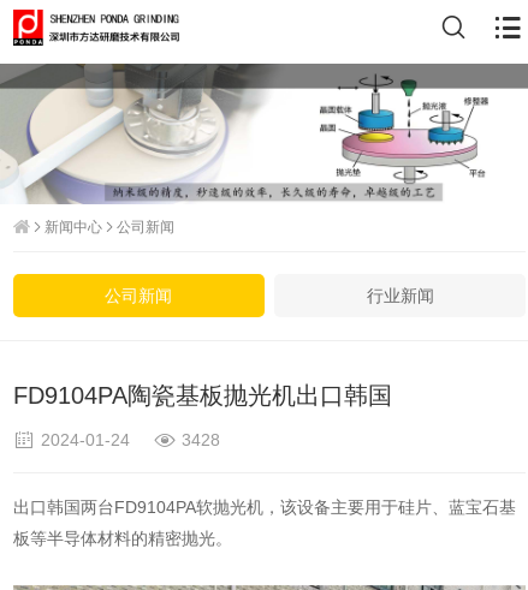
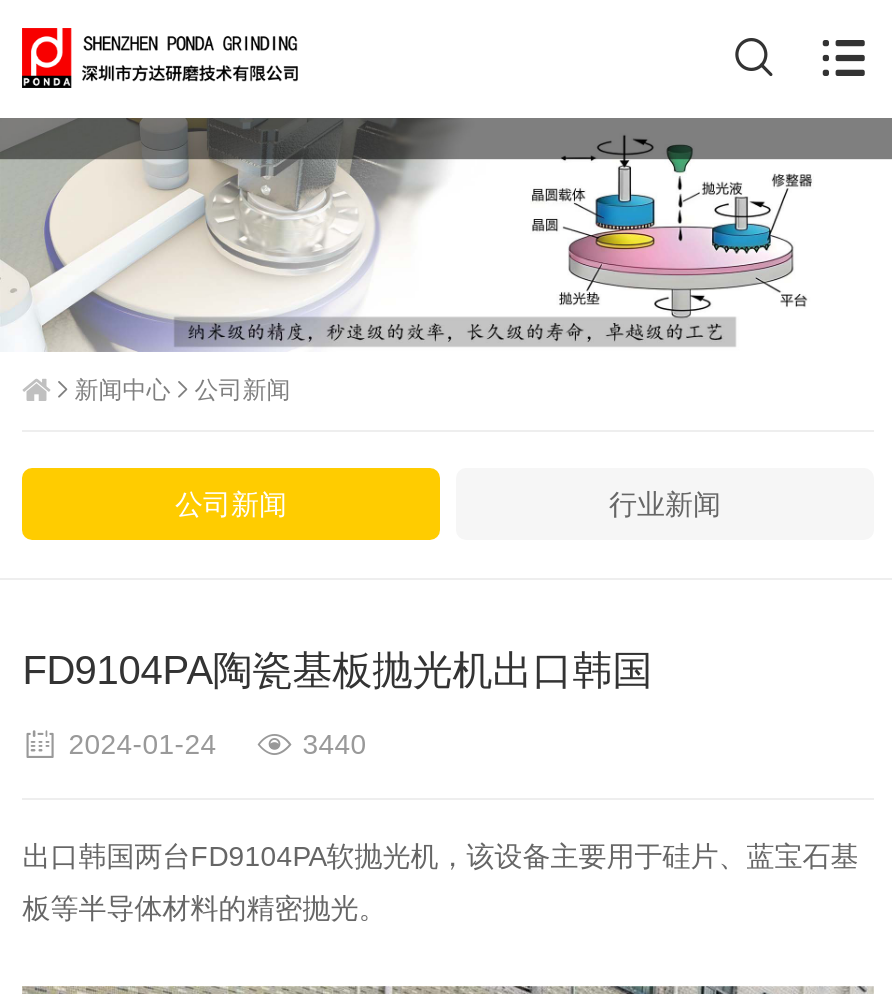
[182,430,220,449] 3428 -> [302,727,366,759] 3440

